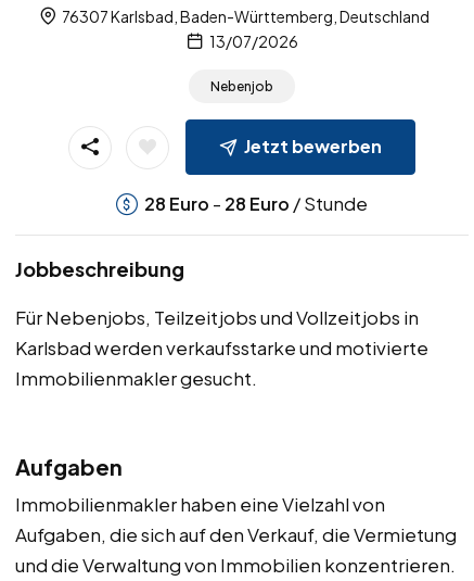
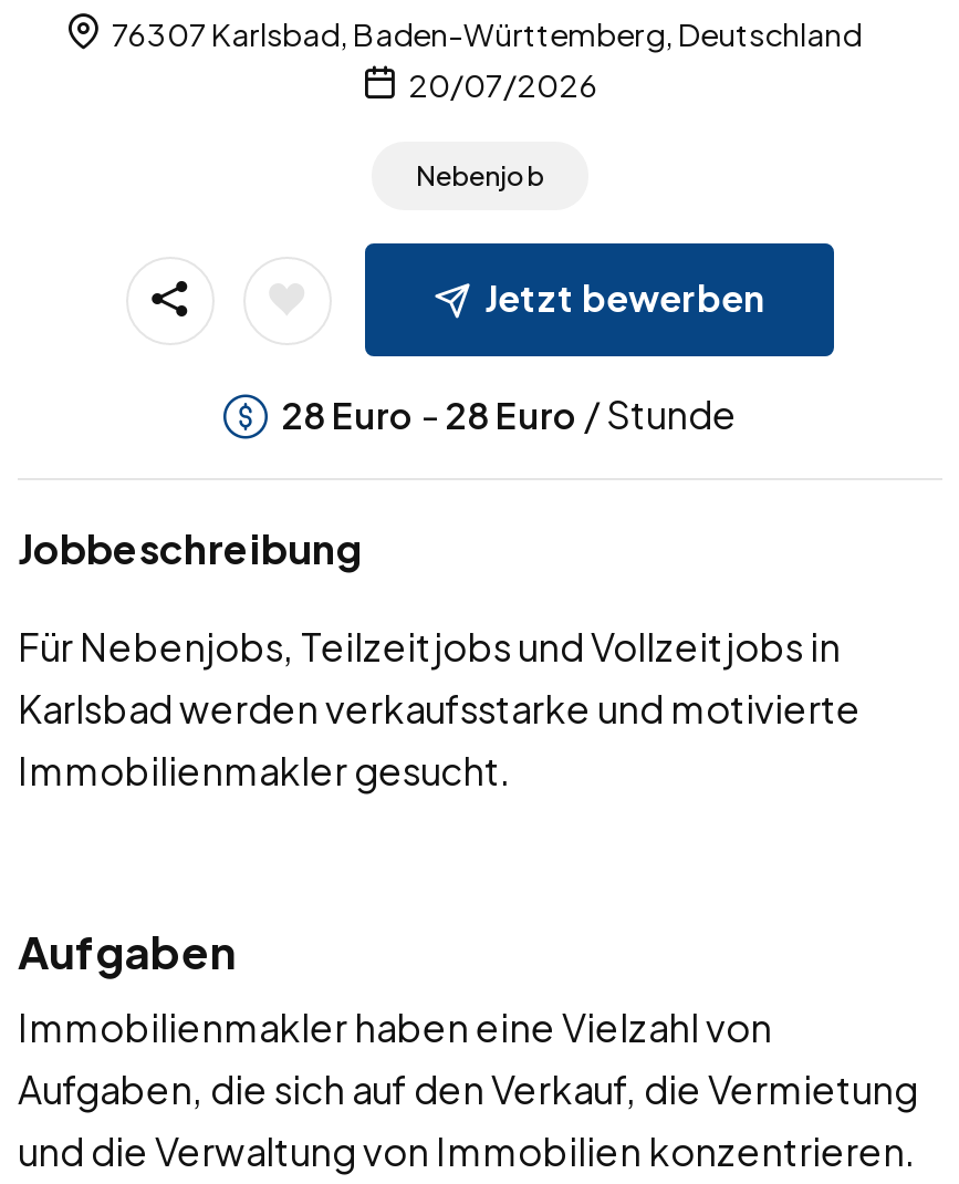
[207,32,298,51] 13/07/2026 -> [404,65,598,104] 20/07/2026

